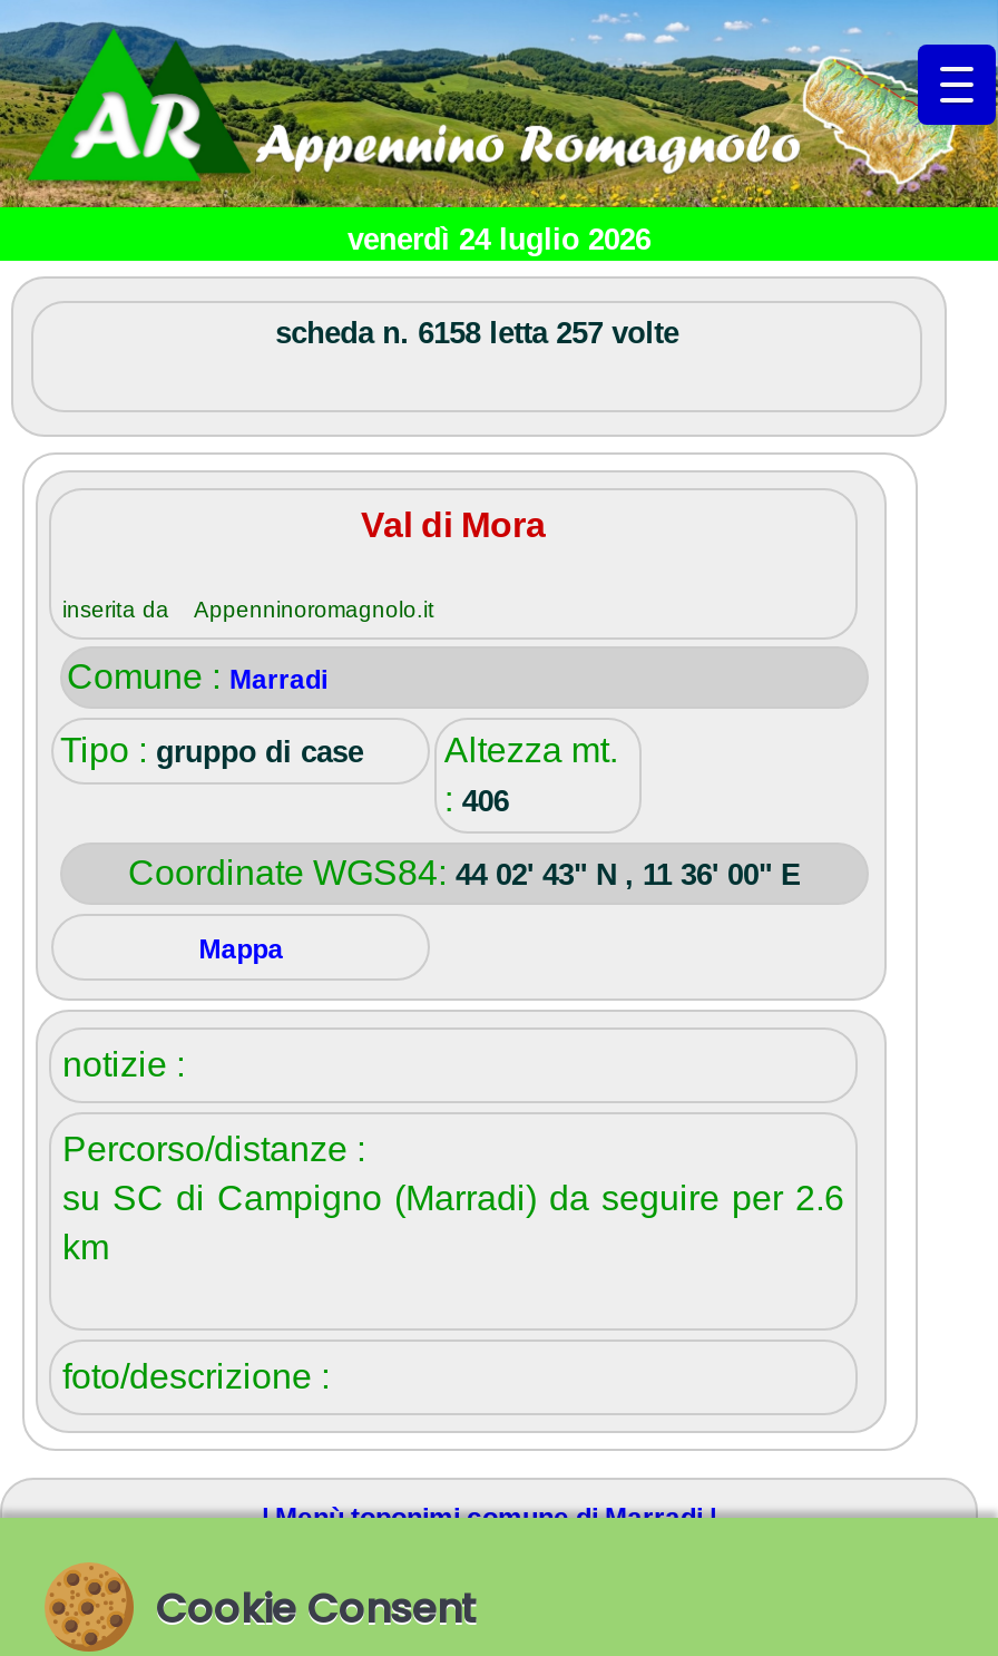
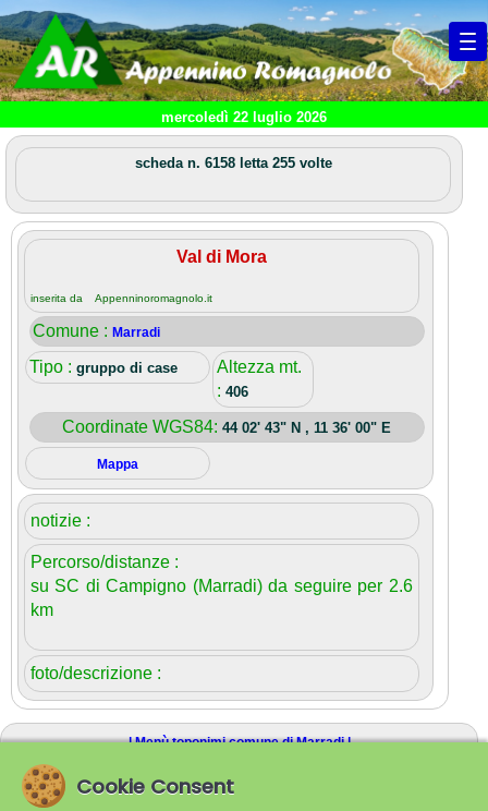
[348,224,650,257] venerdì 24 luglio 2026 -> [161,109,327,126] mercoledì 22 luglio 2026
[275,317,679,351] scheda n. 6158 letta 257 volte -> [135,155,332,171] scheda n. 6158 letta 255 volte

